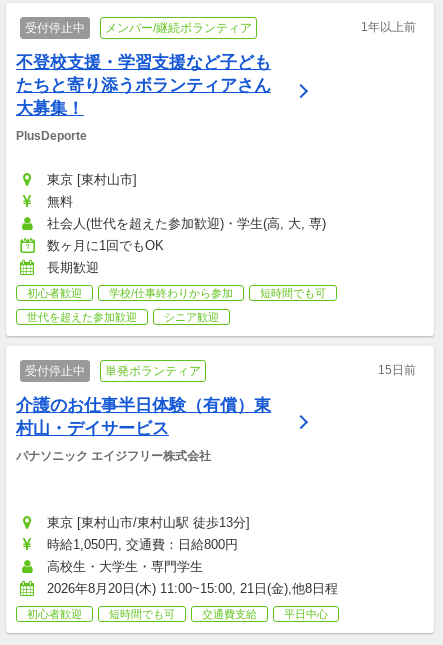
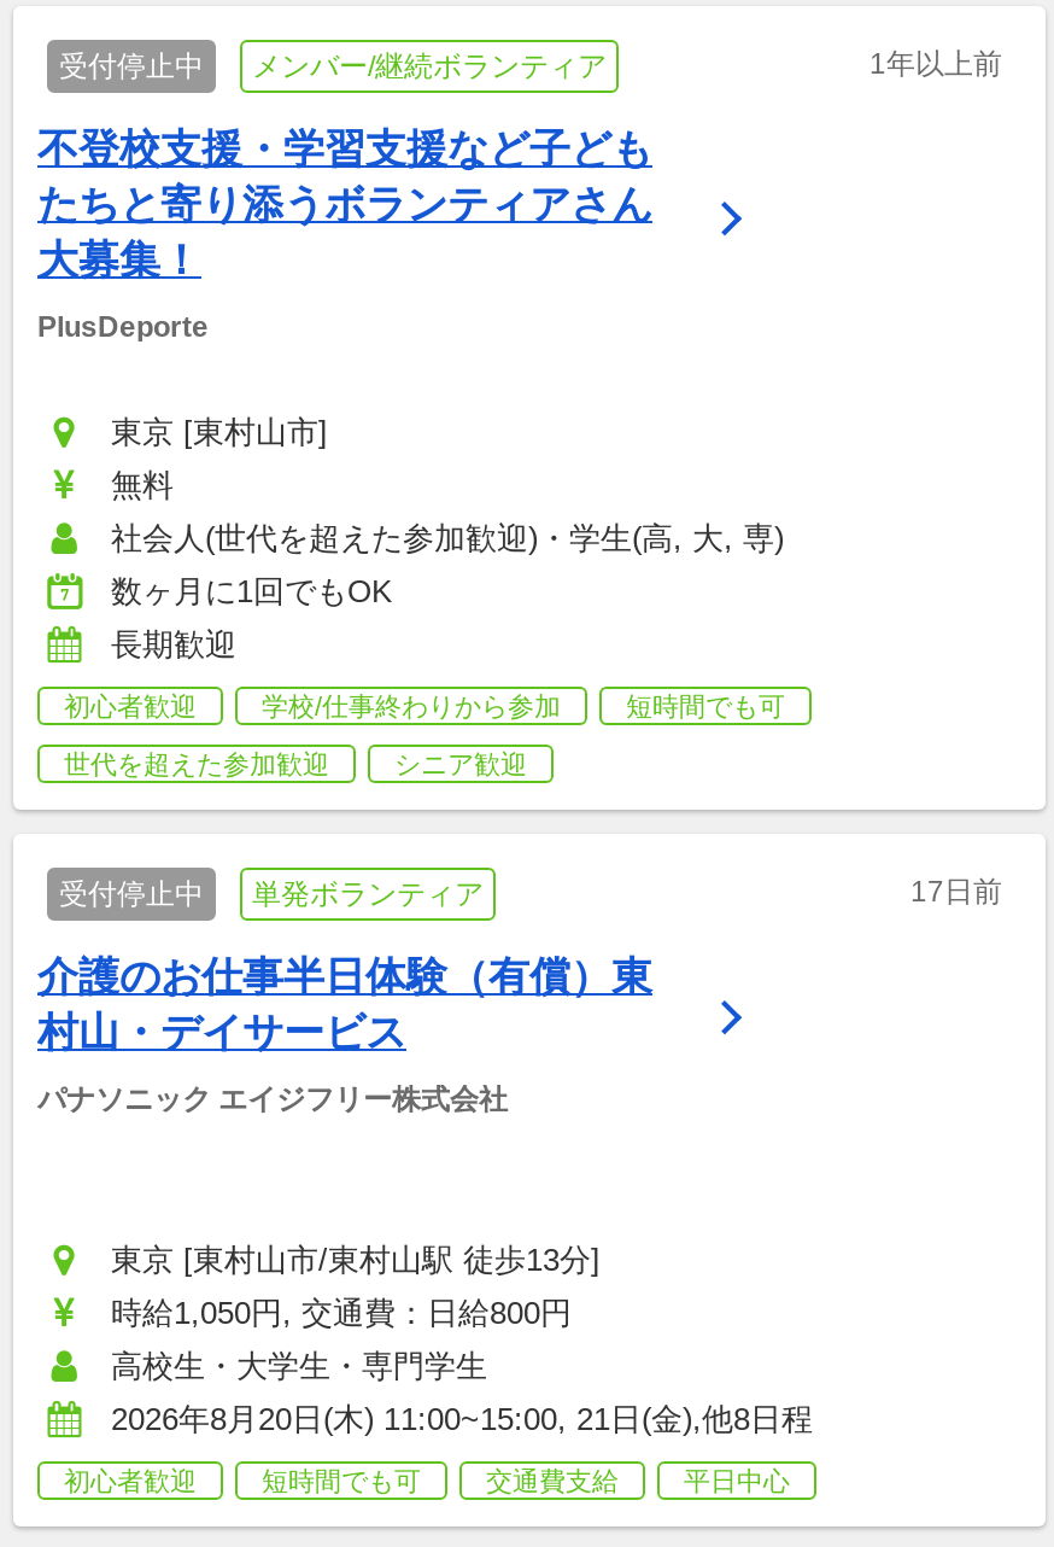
[378,363,416,377] 15日前 -> [910,875,1002,909] 17日前

